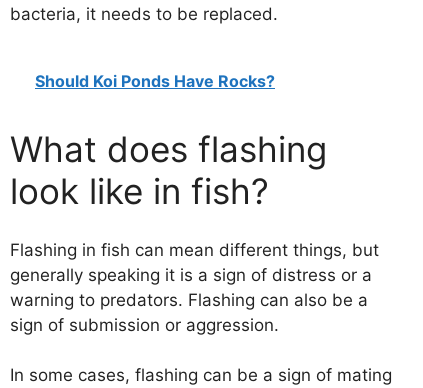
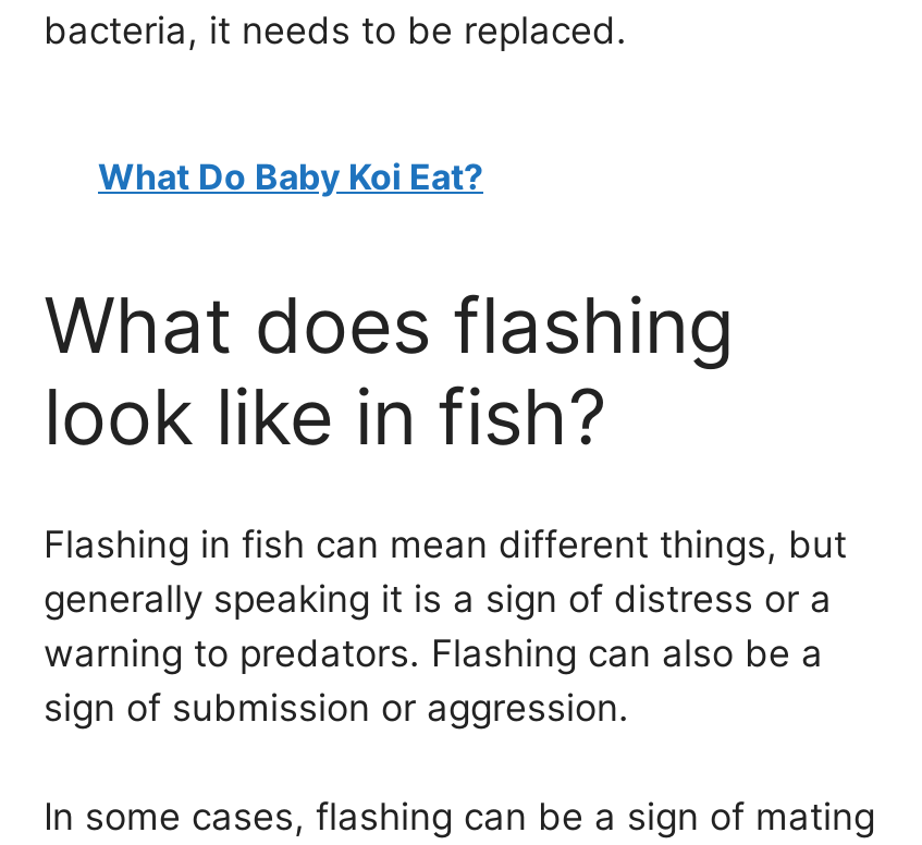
[35,71,275,91] Should Koi Ponds Have Rocks? -> [98,155,483,198] What Do Baby Koi Eat?

